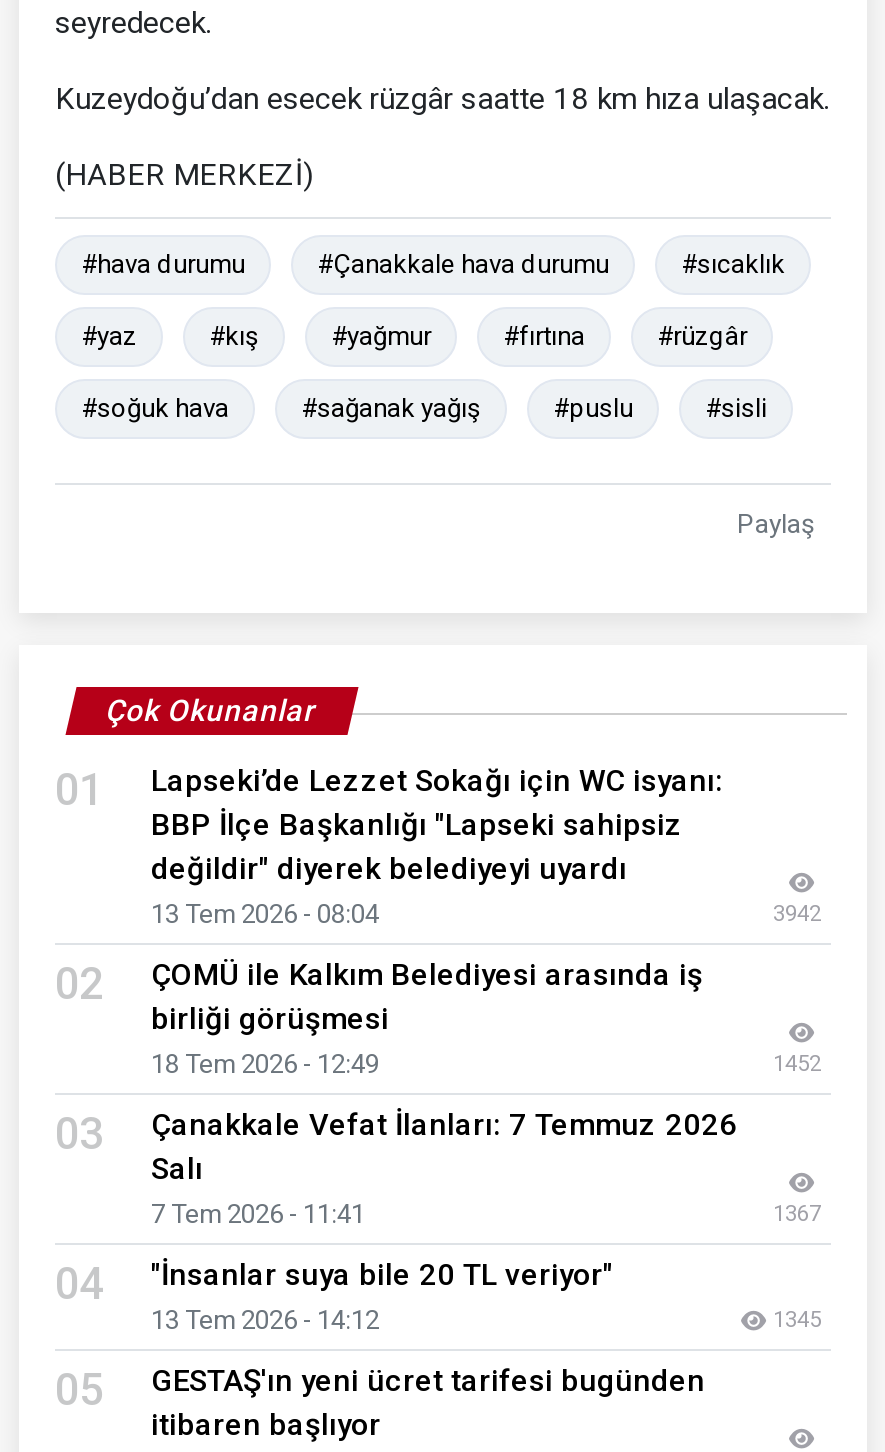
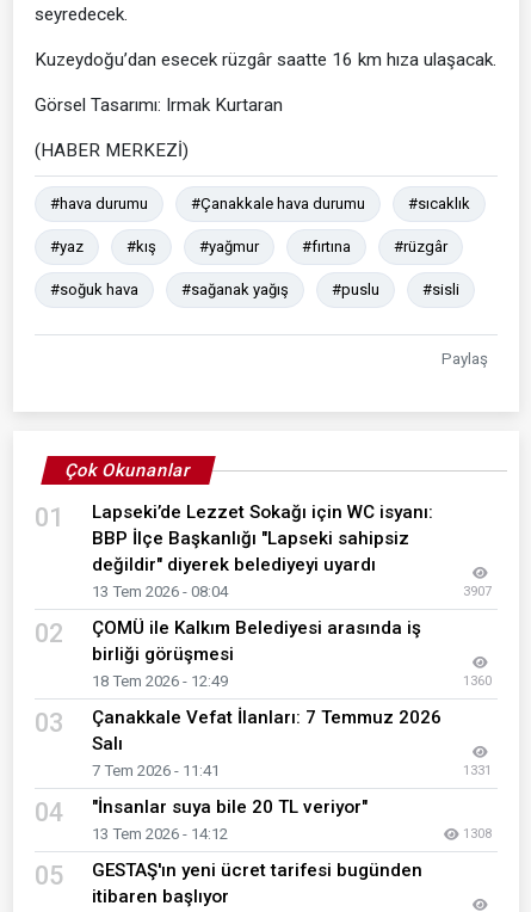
[55,82,829,118] Kuzeydoğu’dan esecek rüzgâr saatte 18 km hıza ulaşacak. -> [35,49,496,116] Kuzeydoğu’dan esecek rüzgâr saatte 16 km hıza ulaşacak. | Görsel Tasarımı: Irmak Kurtaran
[773,902,821,928] 3942 -> [463,583,492,599] 3907
[773,1052,821,1078] 1452 -> [463,673,492,689] 1360
[773,1202,821,1228] 1367 -> [463,763,492,778] 1331
[773,1308,821,1334] 1345 -> [463,826,492,841] 1308

